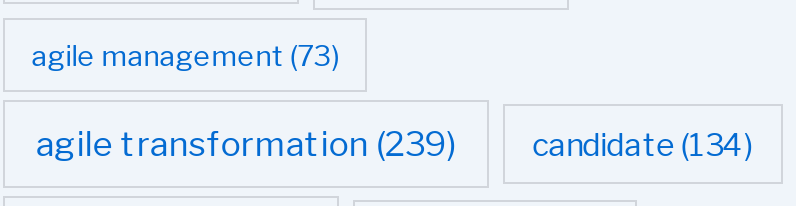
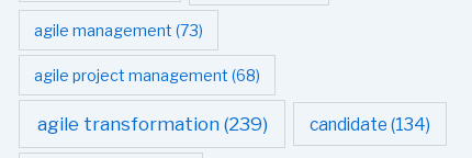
none -> [34,66,260,85] agile project management (68)

